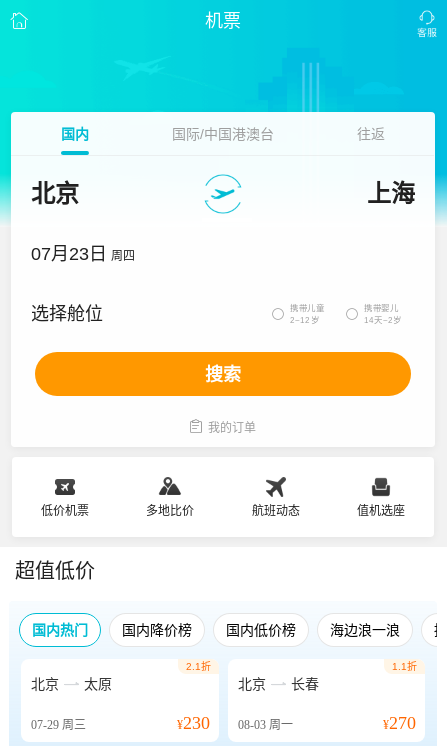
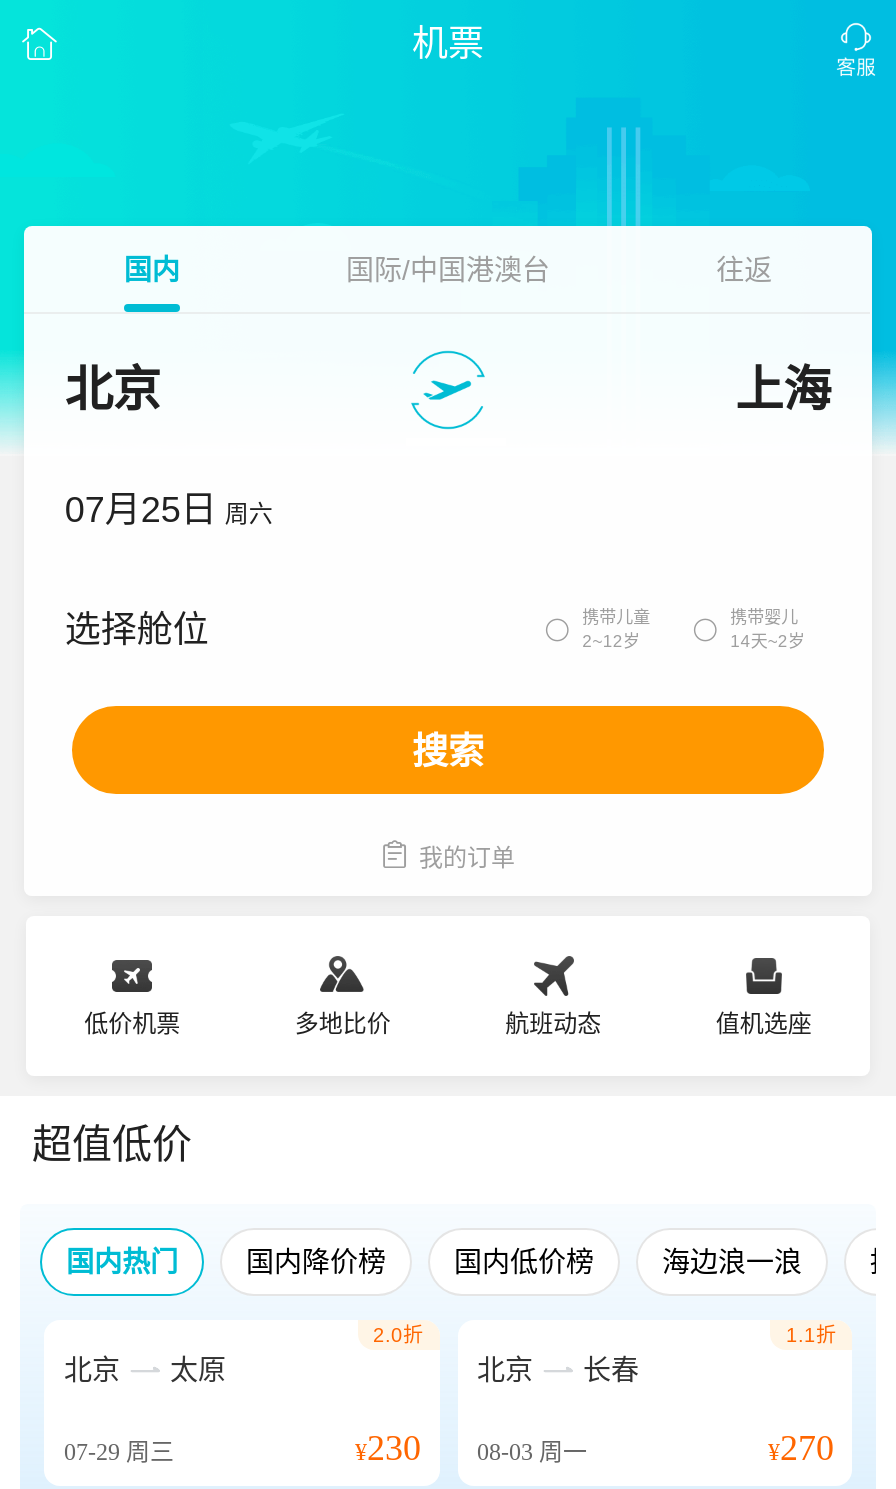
[31,244,135,264] 07月23日 周四 -> [65,490,273,530] 07月25日 周六
[185,661,210,672] 2.1折 -> [373,1324,423,1346] 2.0折

